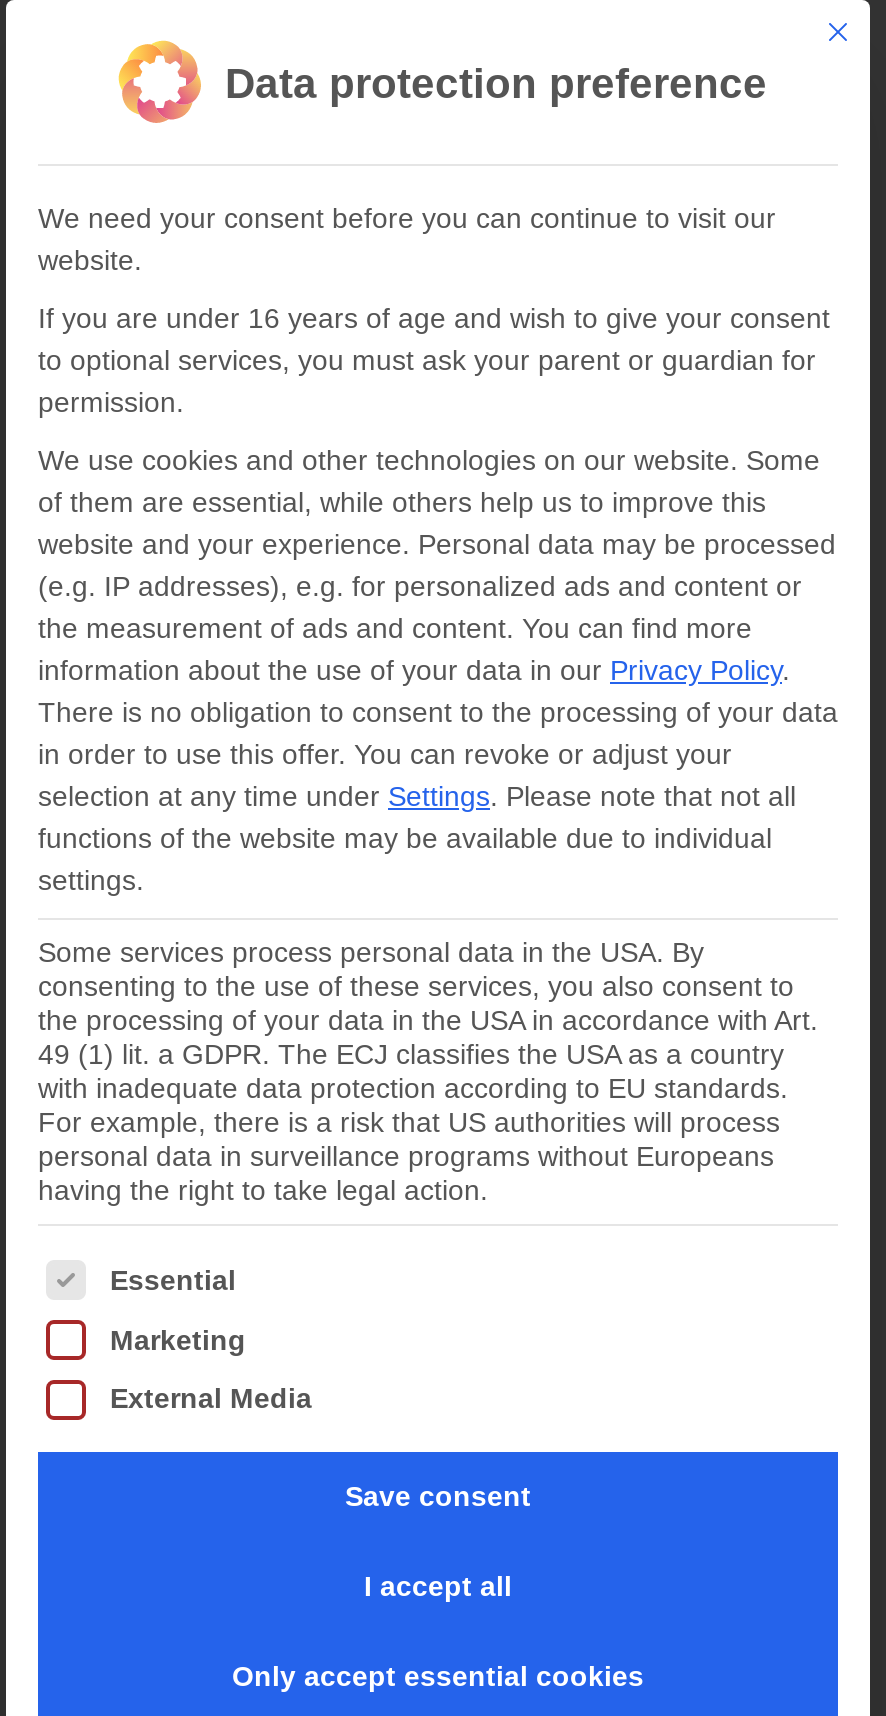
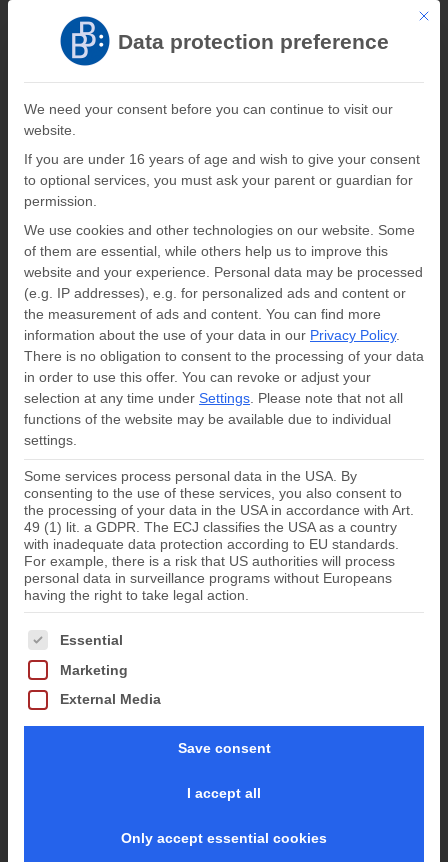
[110,32,210,132] [image] -> [59,15,111,67] [image]

